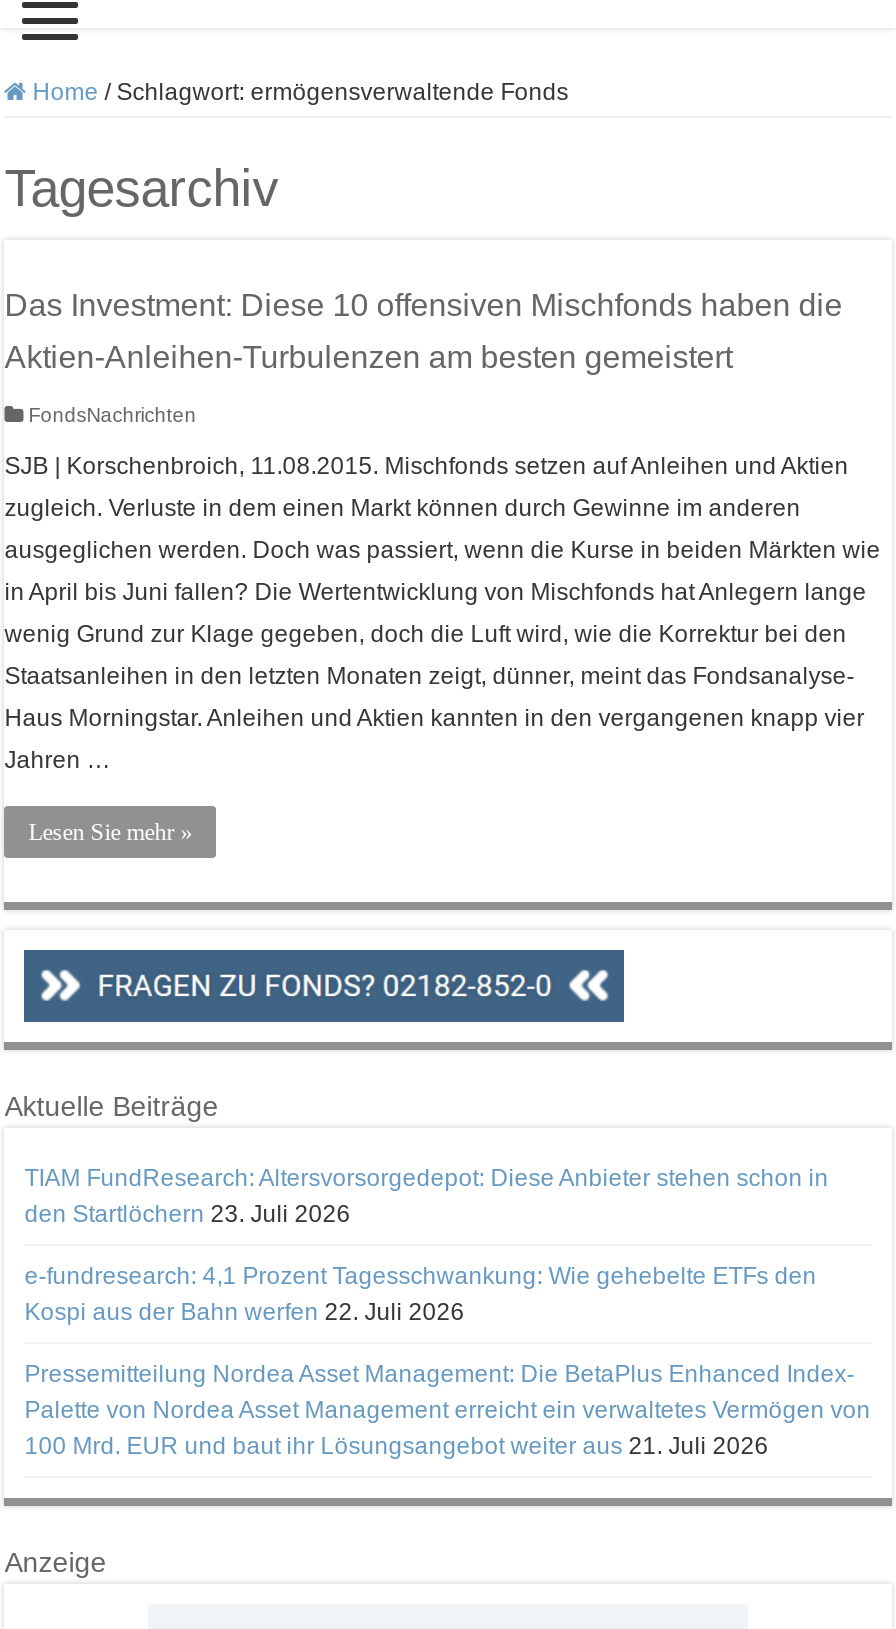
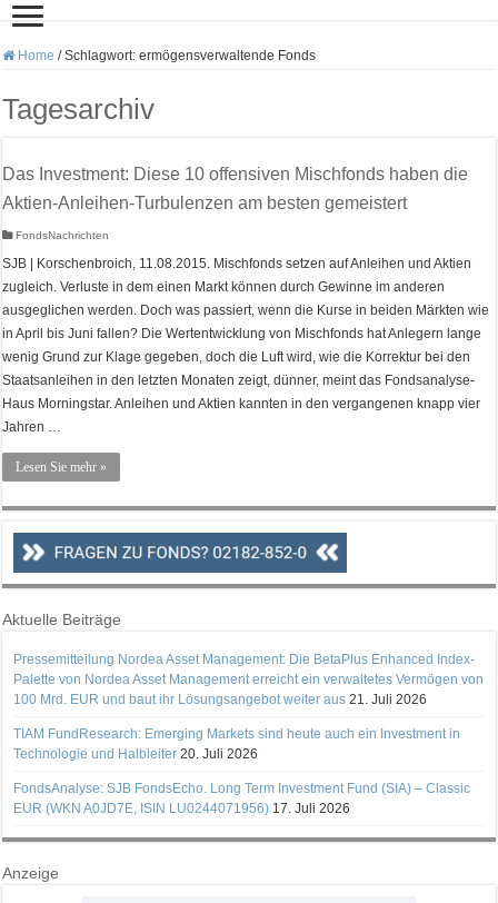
[24,1165,828,1327] TIAM FundResearch: Altersvorsorgedepot: Diese Anbieter stehen schon in | den Startlöchern 23. Juli 2026 | e-fundresearch: 4,1 Prozent Tagesschwankung: Wie gehebelte ETFs den | Kospi aus der Bahn werfen 22. Juli 2026 -> none
moved [24,1361,870,1461] -> [14,652,484,707]: Pressemitteilung Nordea Asset Management: Die BetaPlus Enhanced Index- | Palette von Nordea Asset Management erreicht ein verwaltetes Vermögen von | 100 Mrd. EUR und baut ihr Lösungsangebot weiter aus 21. Juli 2026
none -> [14,726,470,816] TIAM FundResearch: Emerging Markets sind heute auch ein Investment in | Technologie und Halbleiter 20. Juli 2026 | FondsAnalyse: SJB FondsEcho. Long Term Investment Fund (SIA) – Classic | EUR (WKN A0JD7E, ISIN LU0244071956) 17. Juli 2026

